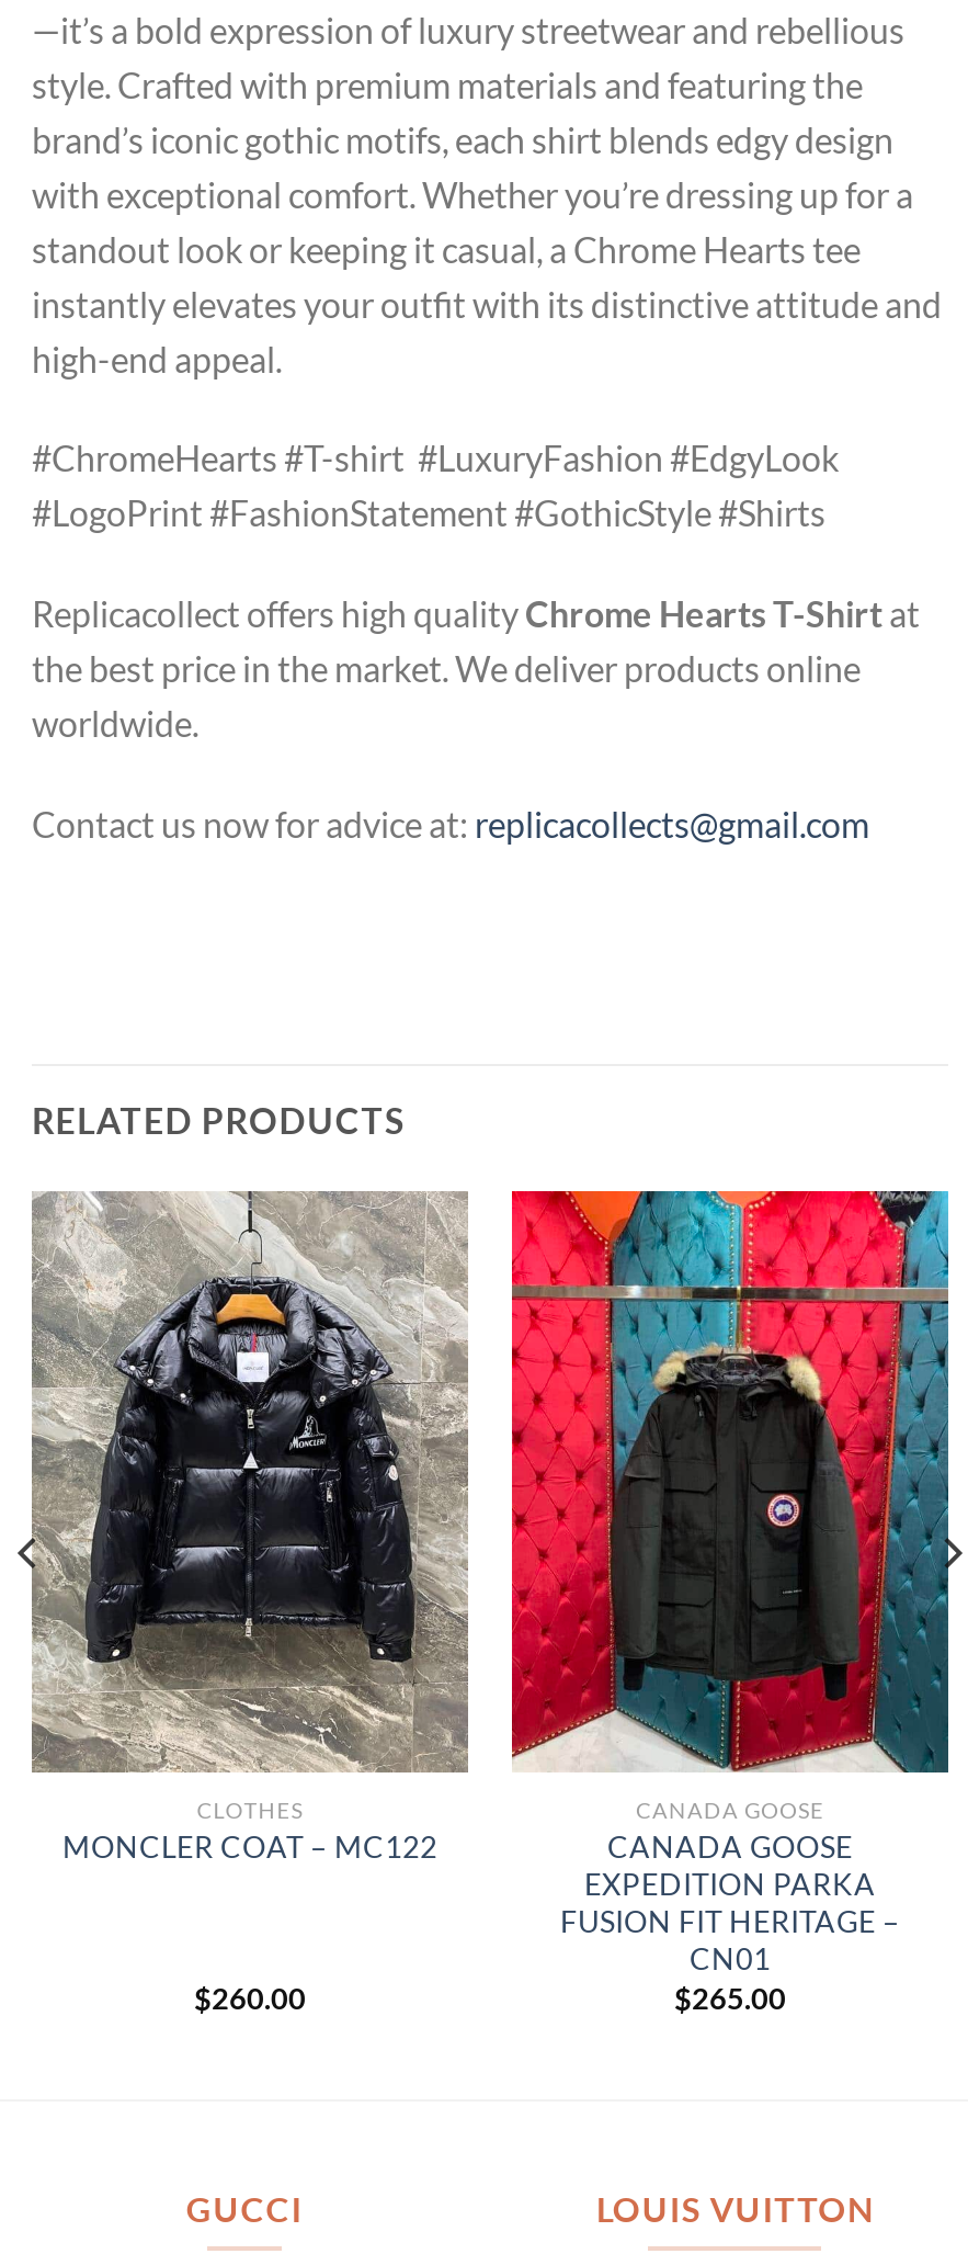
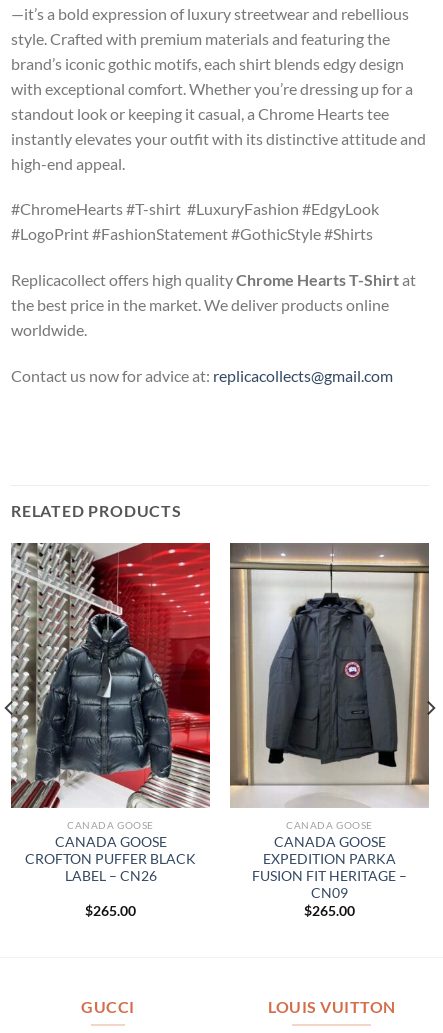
[32,1191,468,1865] [image] | CLOTHES | MONCLER COAT – MC122 -> [11,542,211,884] [image] | CANADA GOOSE | CANADA GOOSE | CROFTON PUFFER BLACK | LABEL – CN26
[510,1189,950,1772] [image] -> [229,542,430,807] [image]
[690,1941,771,1976] CN01 -> [311,885,348,901] CN09
[194,1981,306,2016] $260.00 -> [85,903,136,919] $265.00

